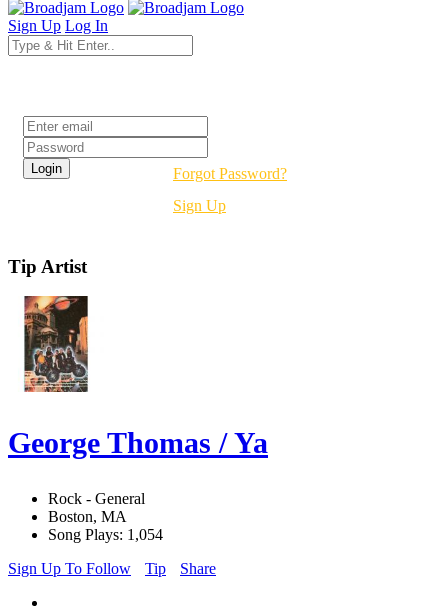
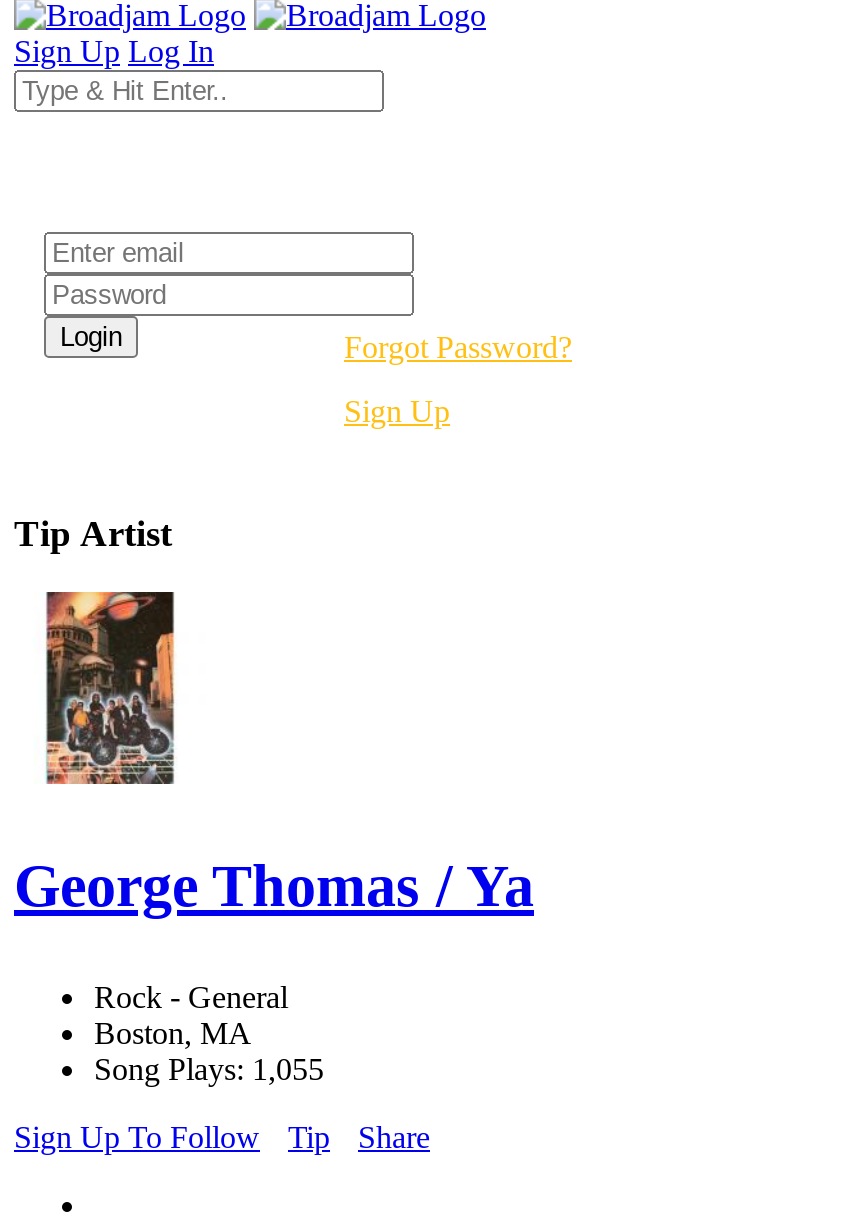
[48,526,163,543] Song Plays: 1,054 -> [94,1053,324,1087] Song Plays: 1,055

